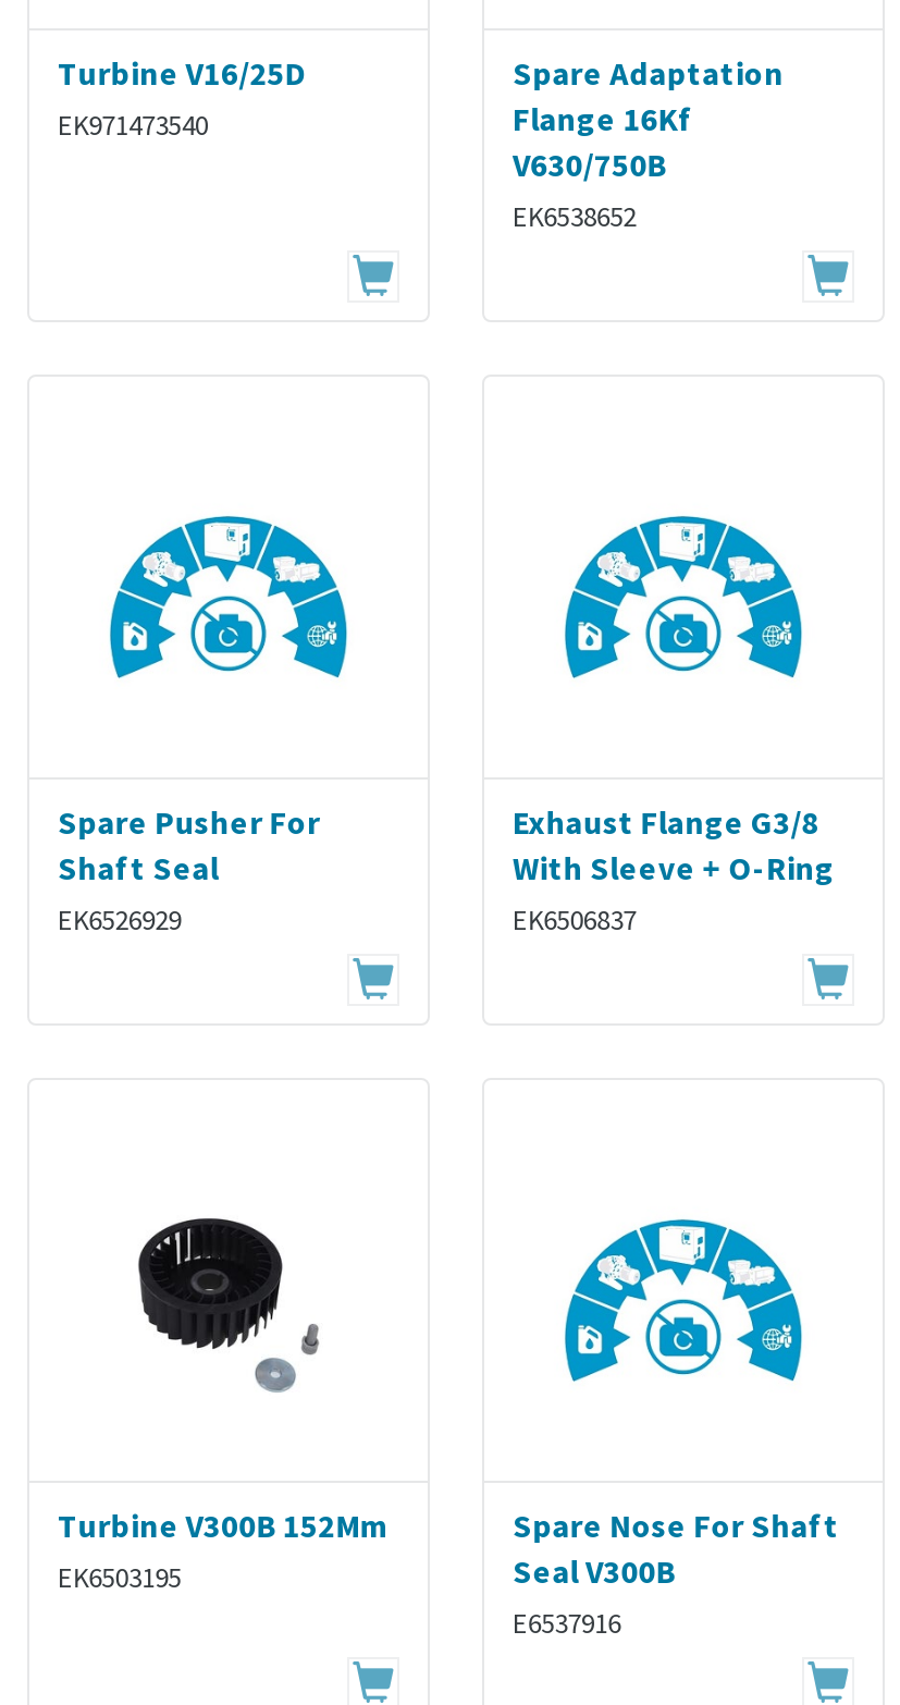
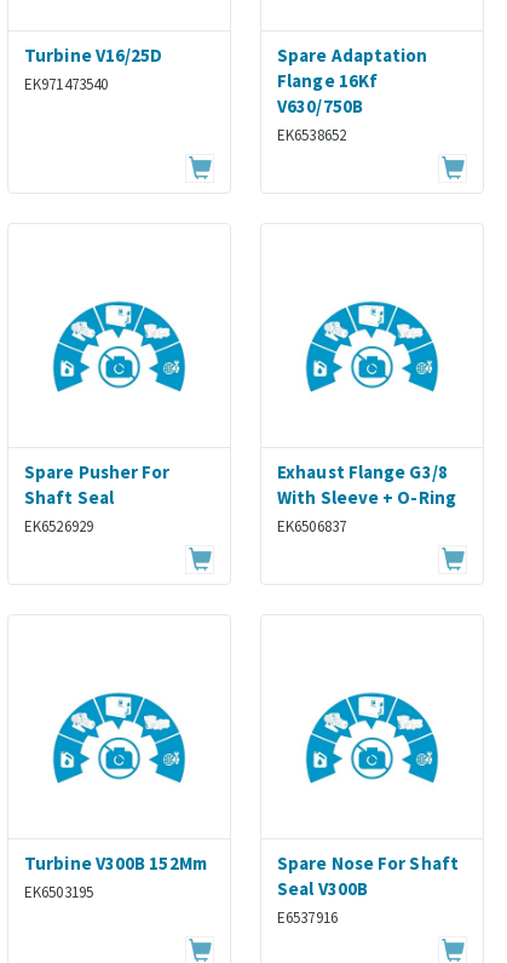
[110,1217,347,1394] [image] -> [52,692,186,789] [image]

